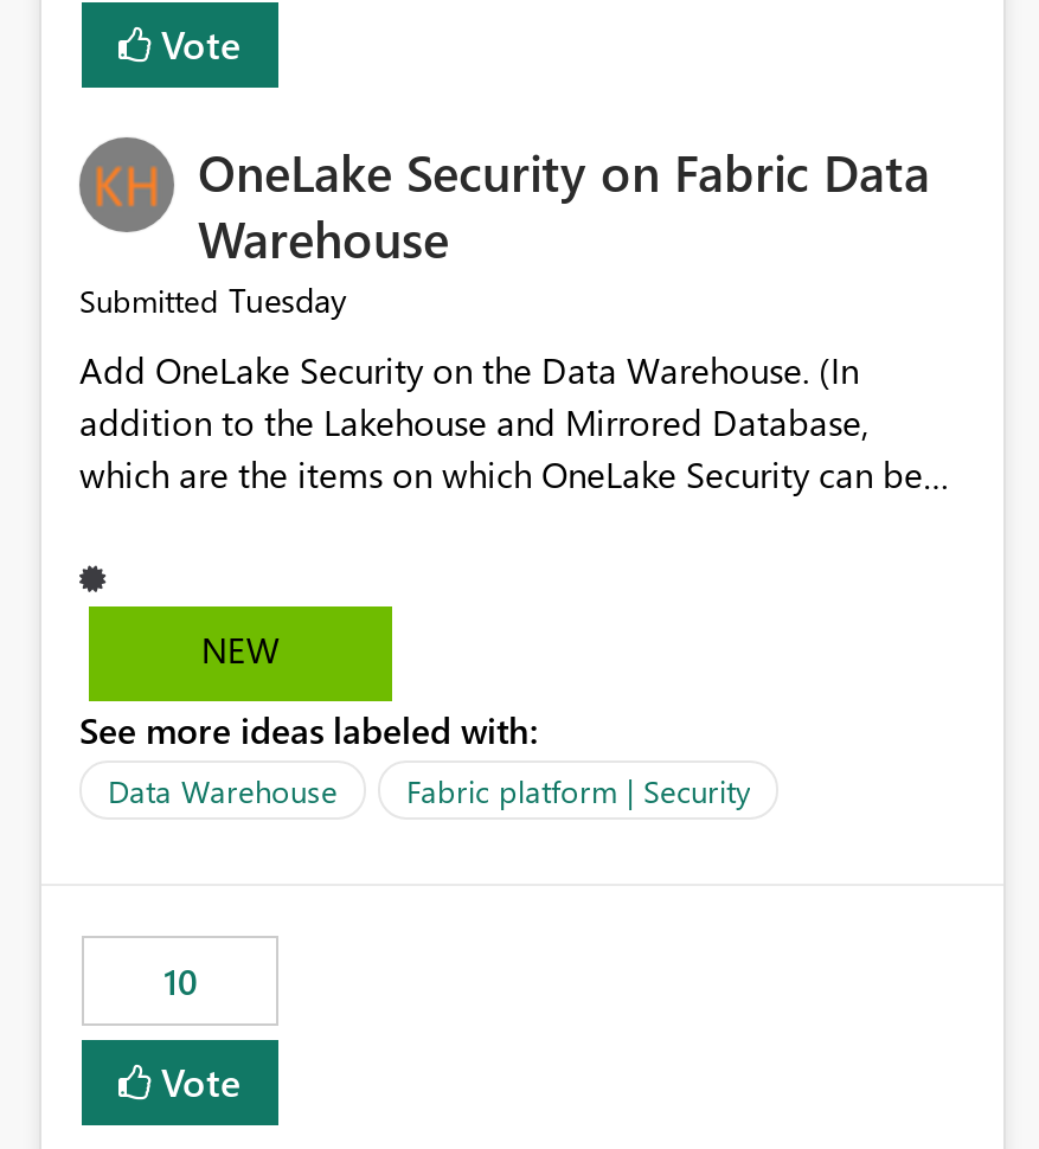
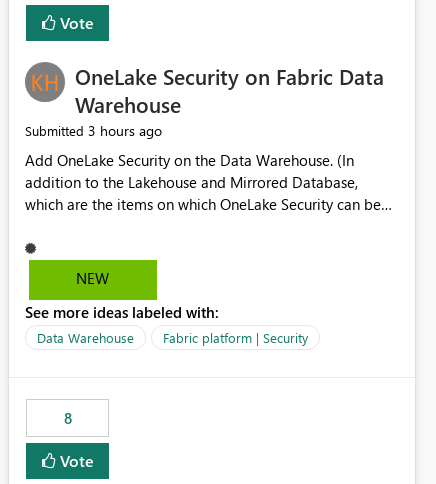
[79,278,347,323] Submitted Tuesday -> [25,121,162,140] Submitted 3 hours ago
[163,958,197,1005] 10 -> [63,408,71,428] 8

